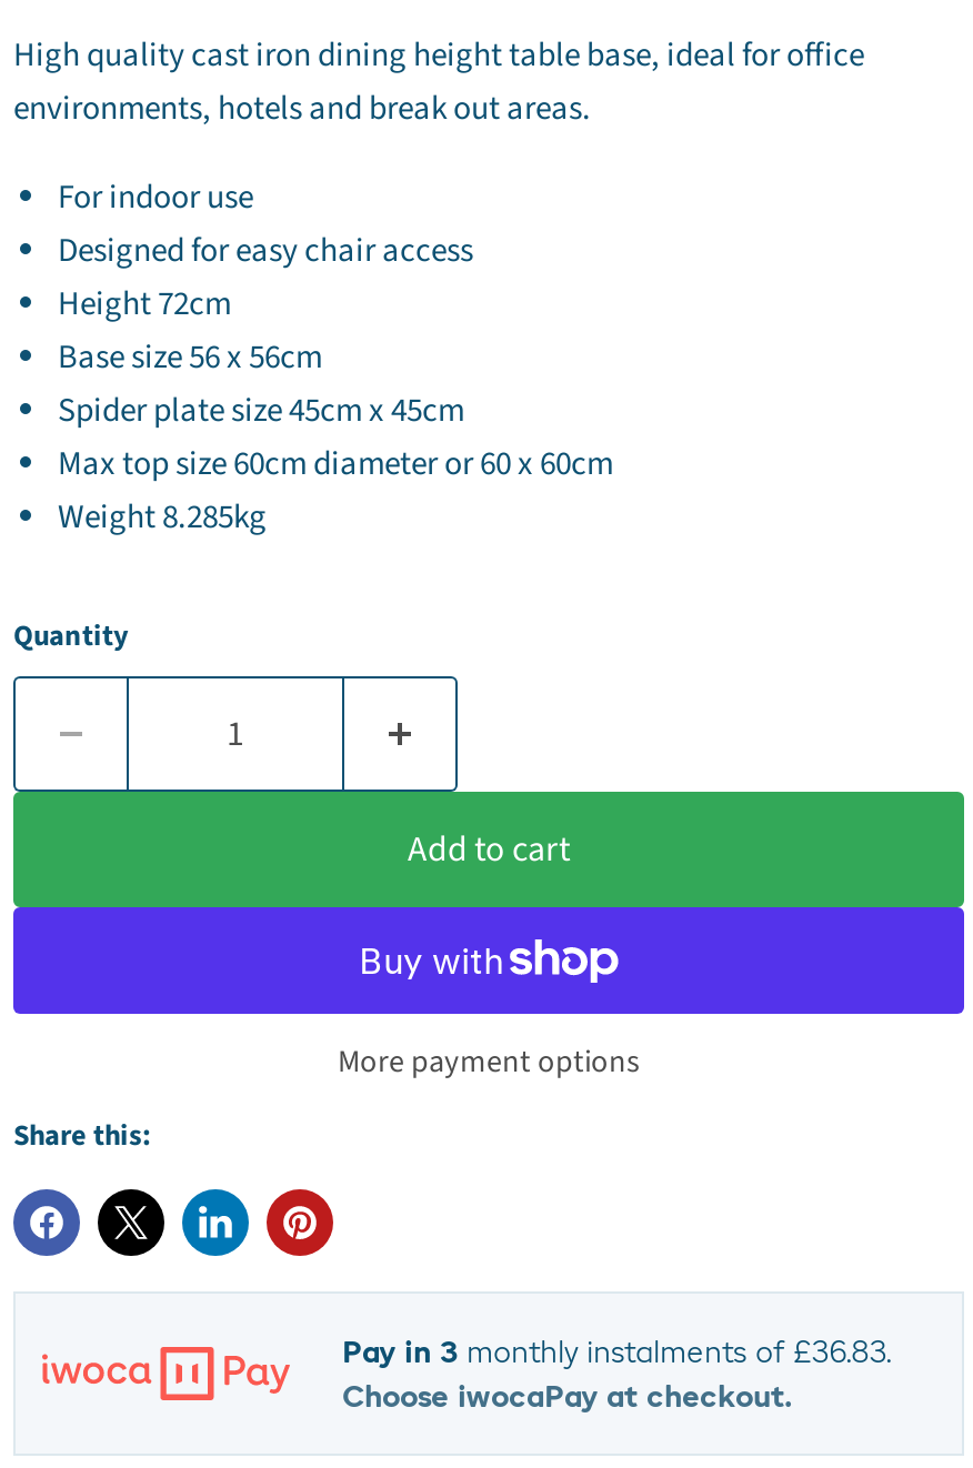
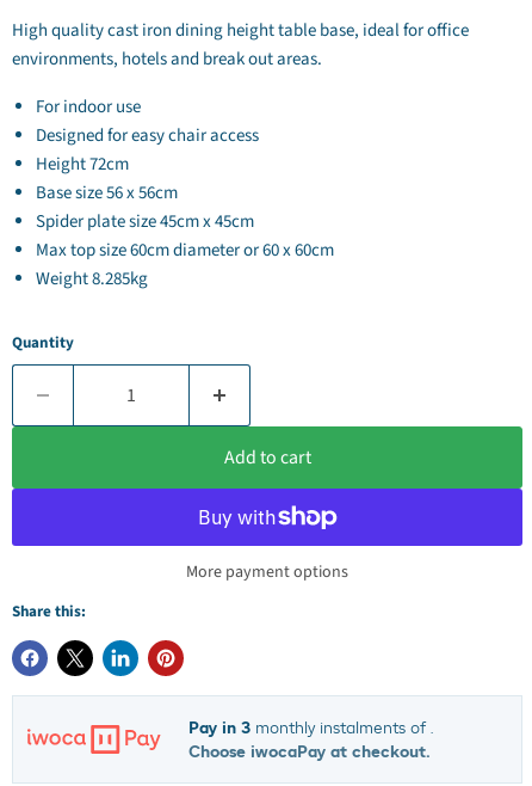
[342,1332,886,1372] Pay in 3 monthly instalments of £36.83 -> [188,717,431,738] Pay in 3 monthly instalments of

